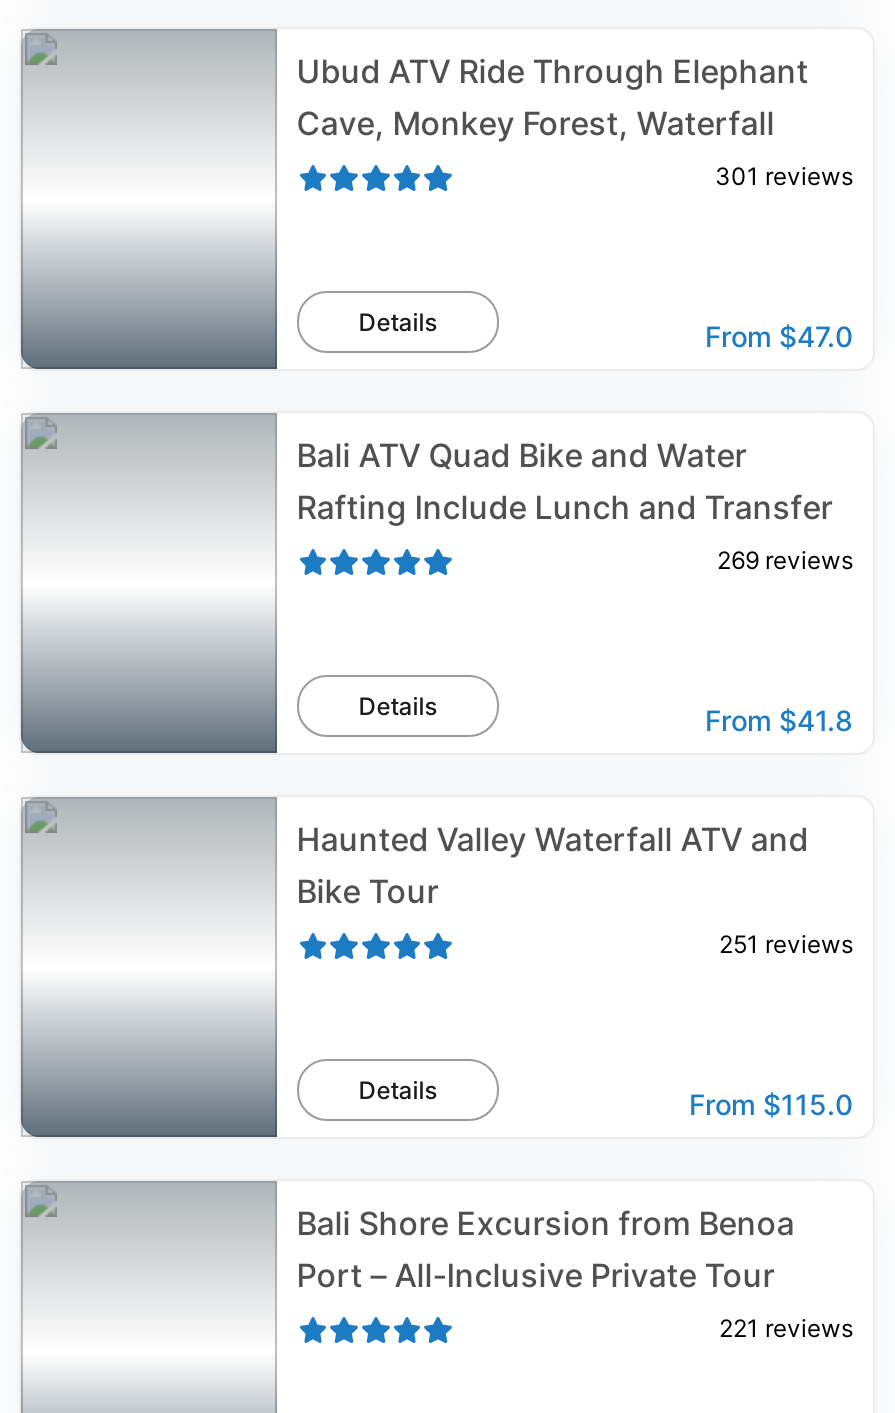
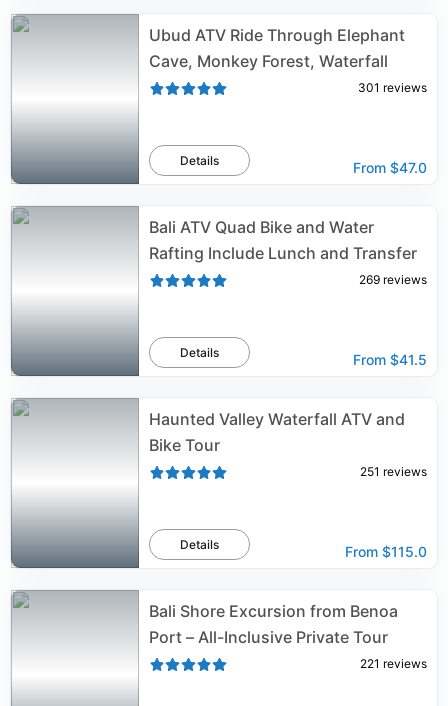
[705,703,853,737] From $41.8 -> [353,351,427,368] From $41.5

